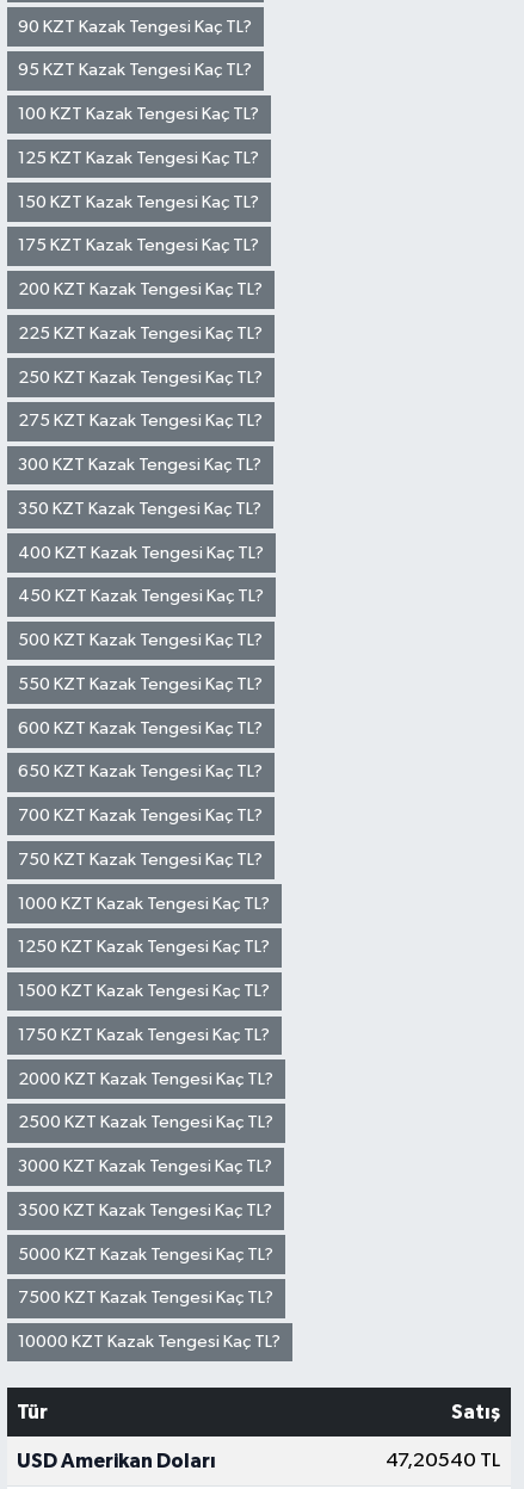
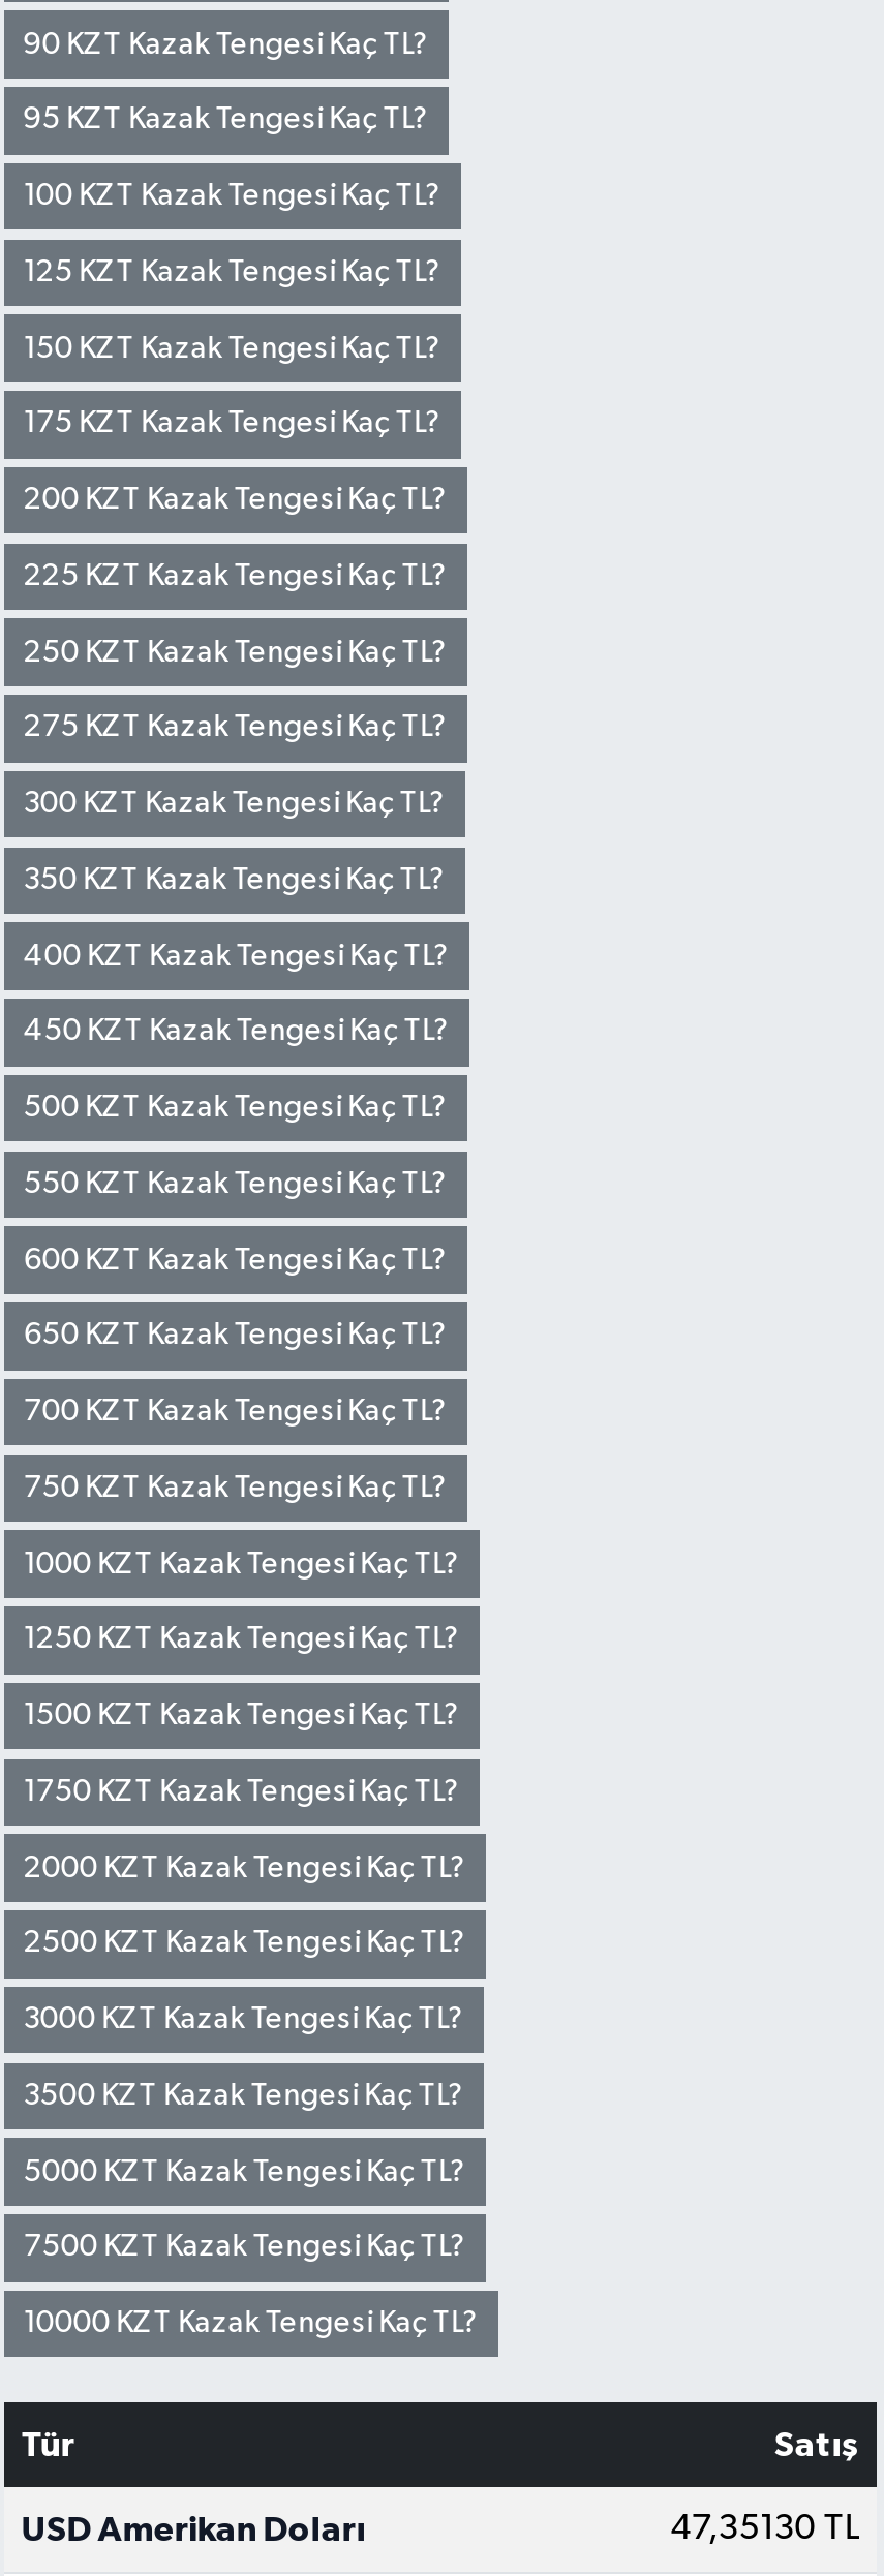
[386,1450,500,1471] 47,20540 TL -> [670,2511,859,2546] 47,35130 TL

